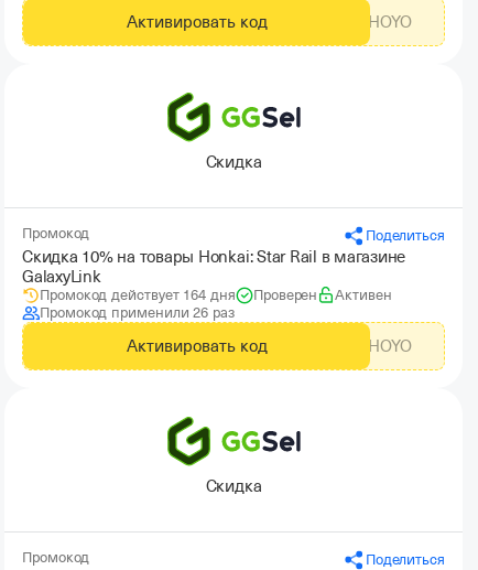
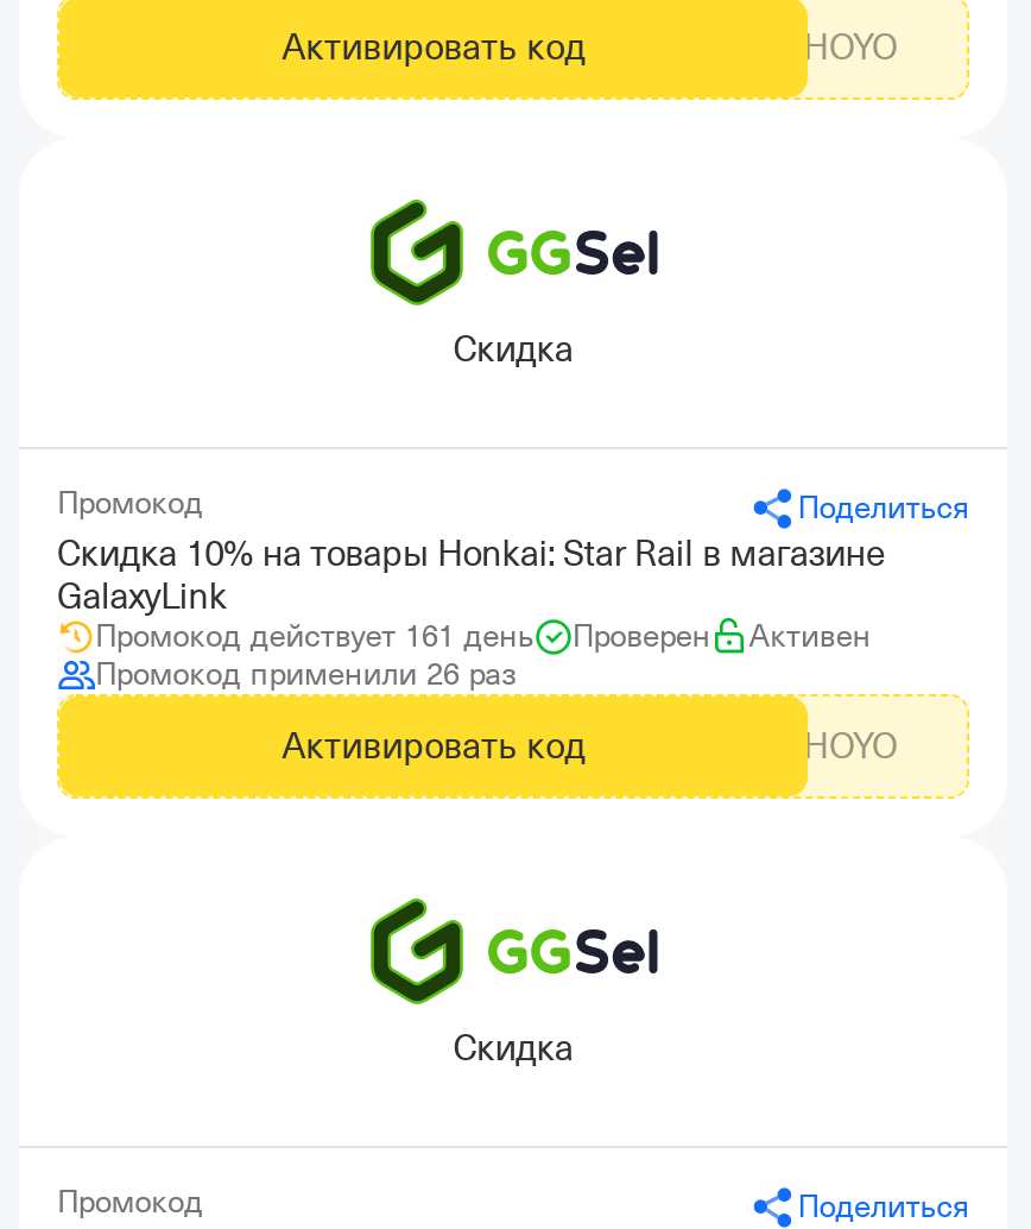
[40,287,236,303] Промокод действует 164 дня -> [95,618,534,654] Промокод действует 161 день

